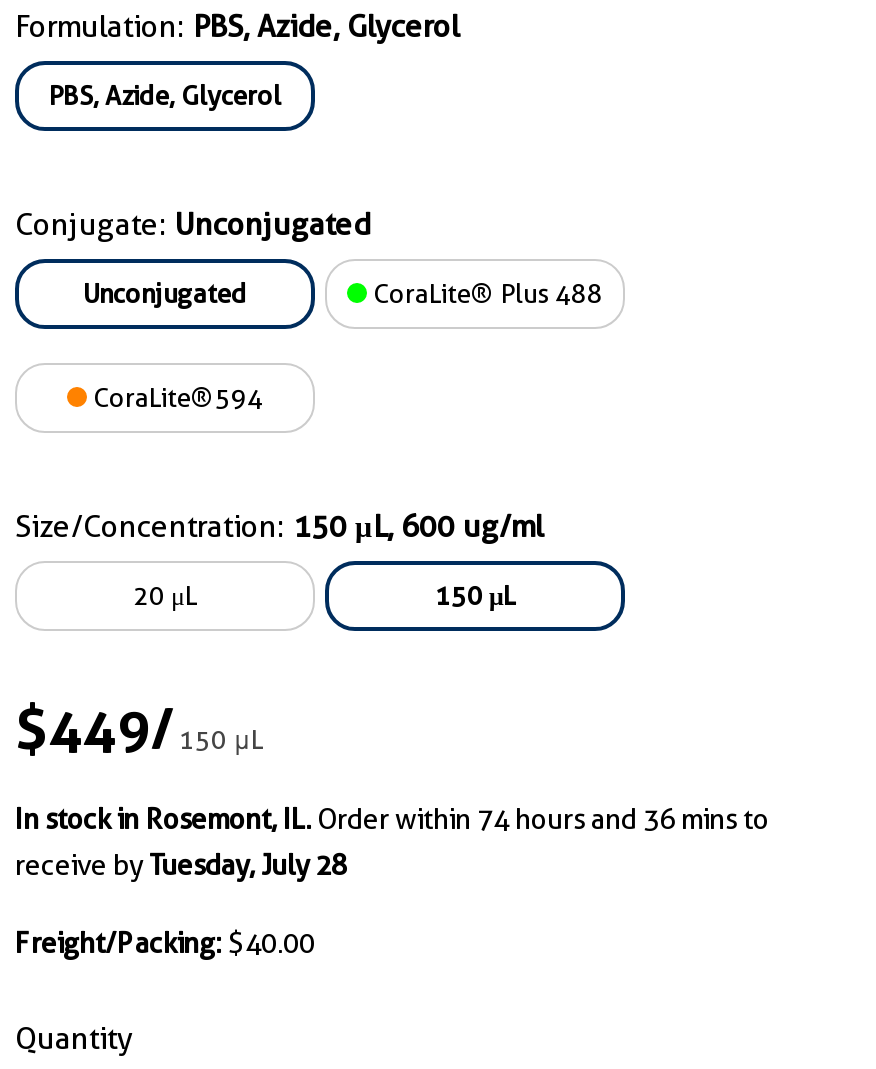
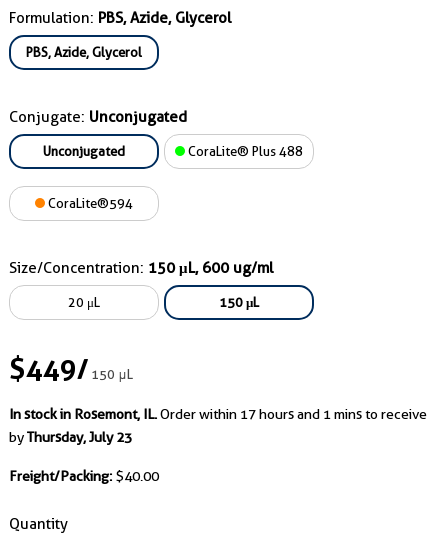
[15,803,769,881] In stock in Rosemont, IL. Order within 74 hours and 36 mins to | receive by Tuesday, July 28 -> [9,406,427,445] In stock in Rosemont, IL. Order within 17 hours and 1 mins to receive | by Thursday, July 23

